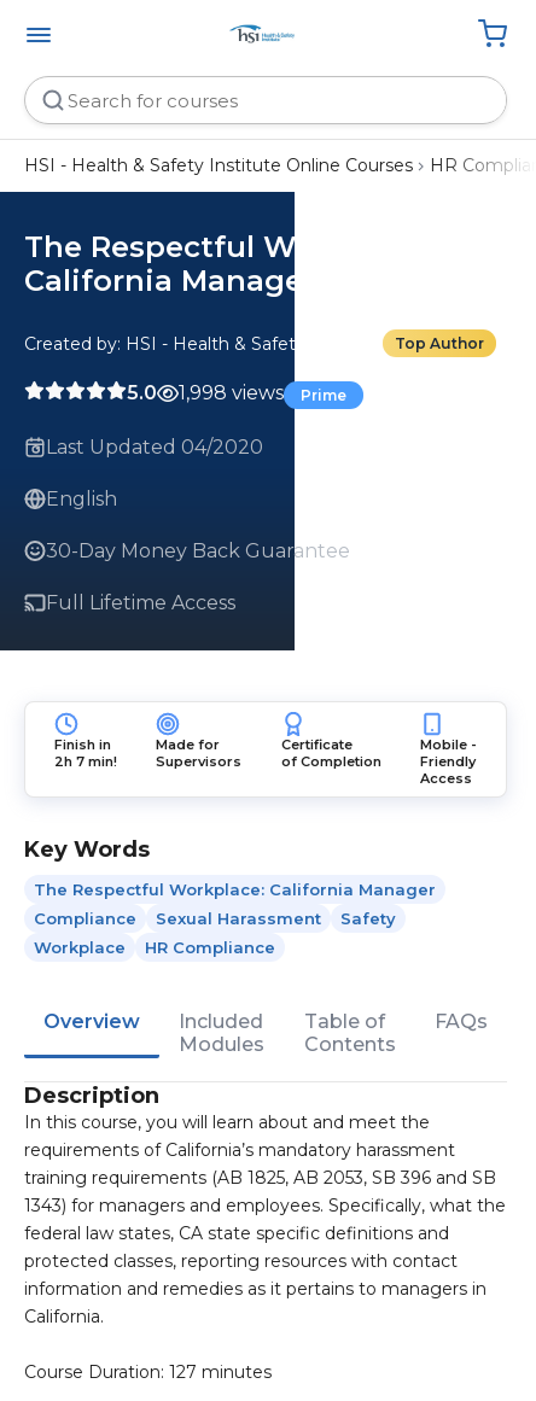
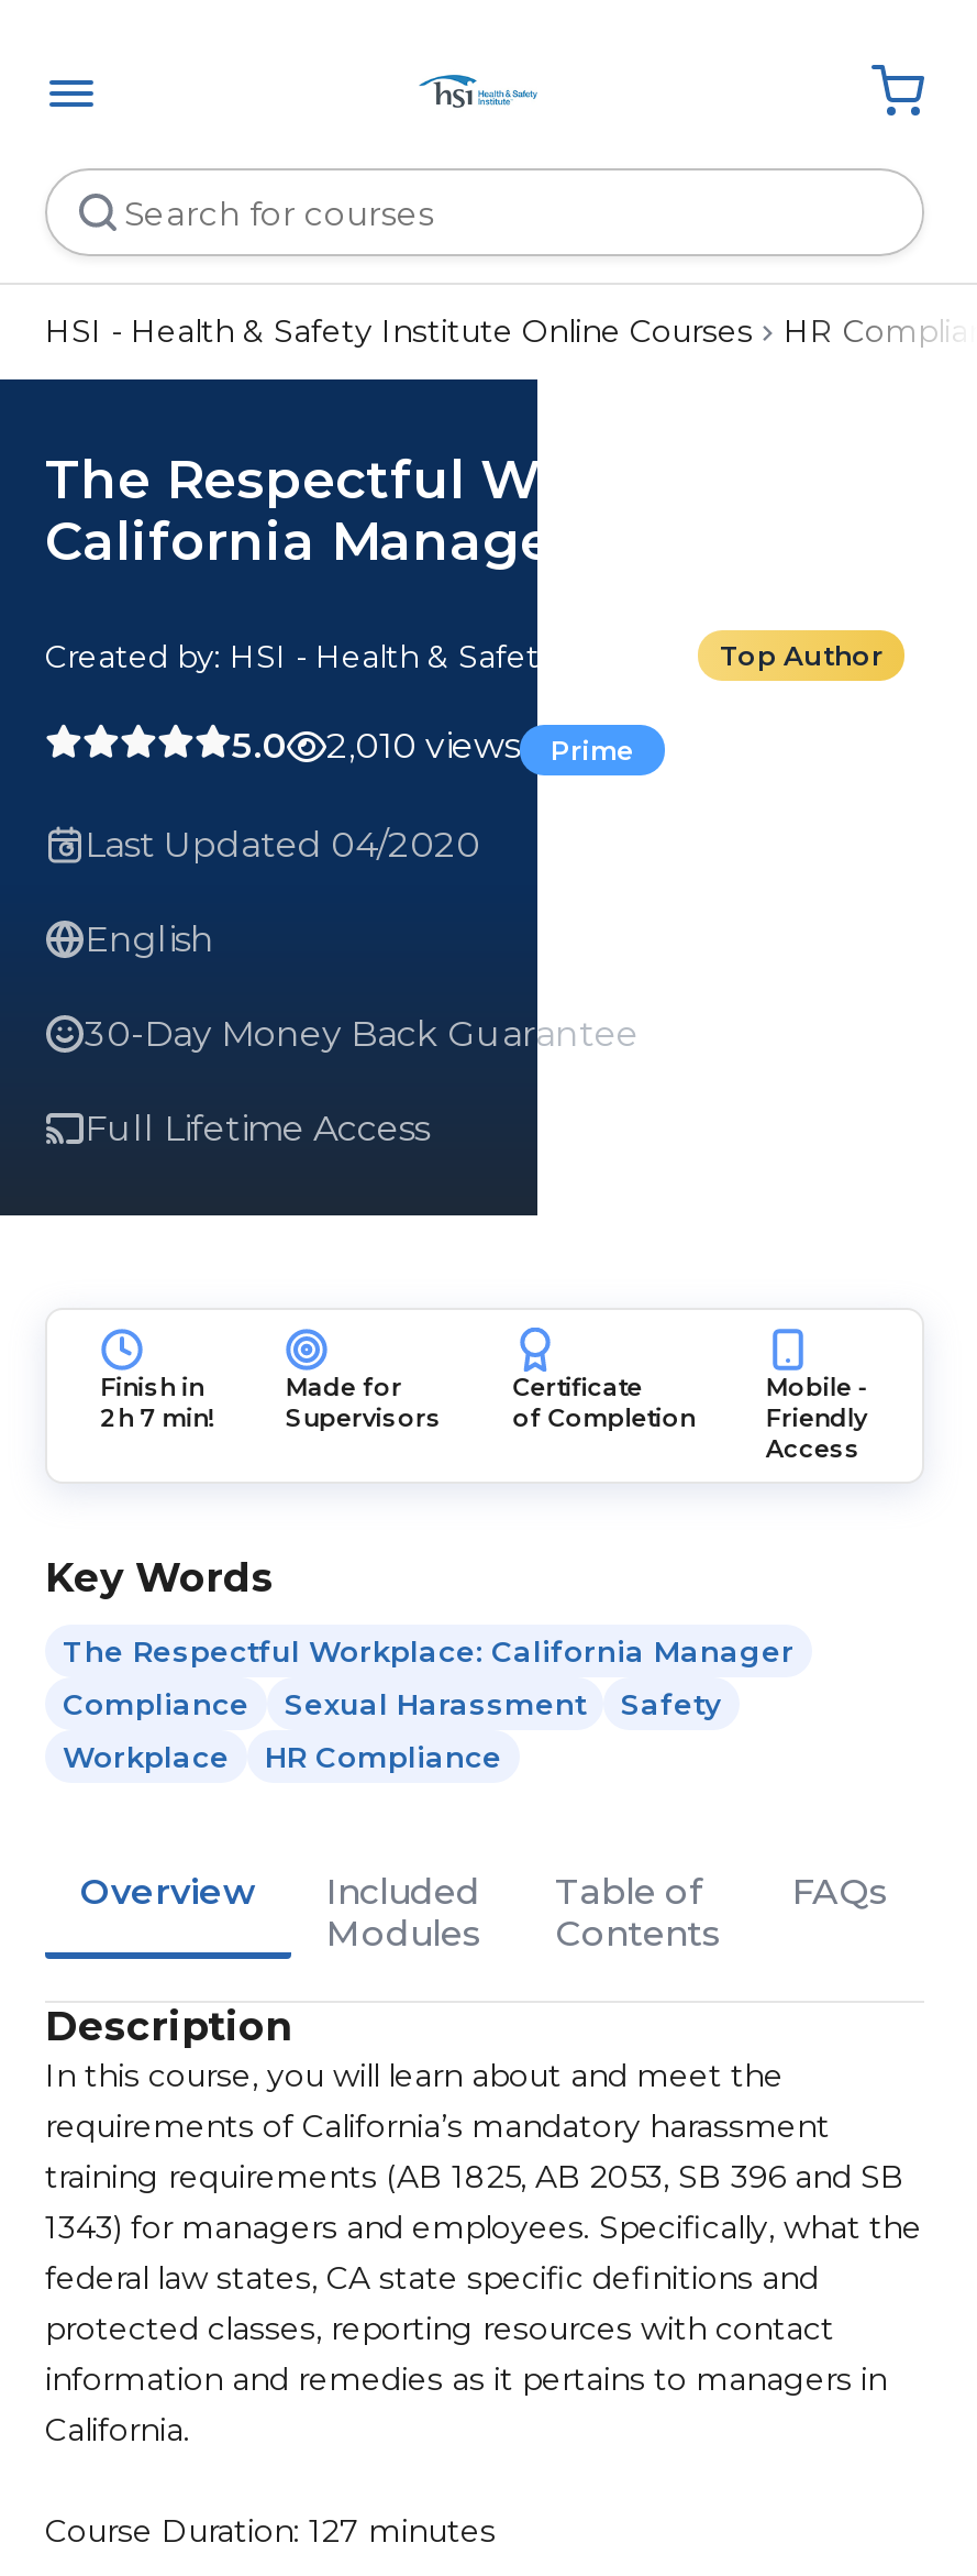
[127,381,346,404] 5.0 1,998 views Prime -> [232,725,634,767] 5.0 2,010 views Prime

